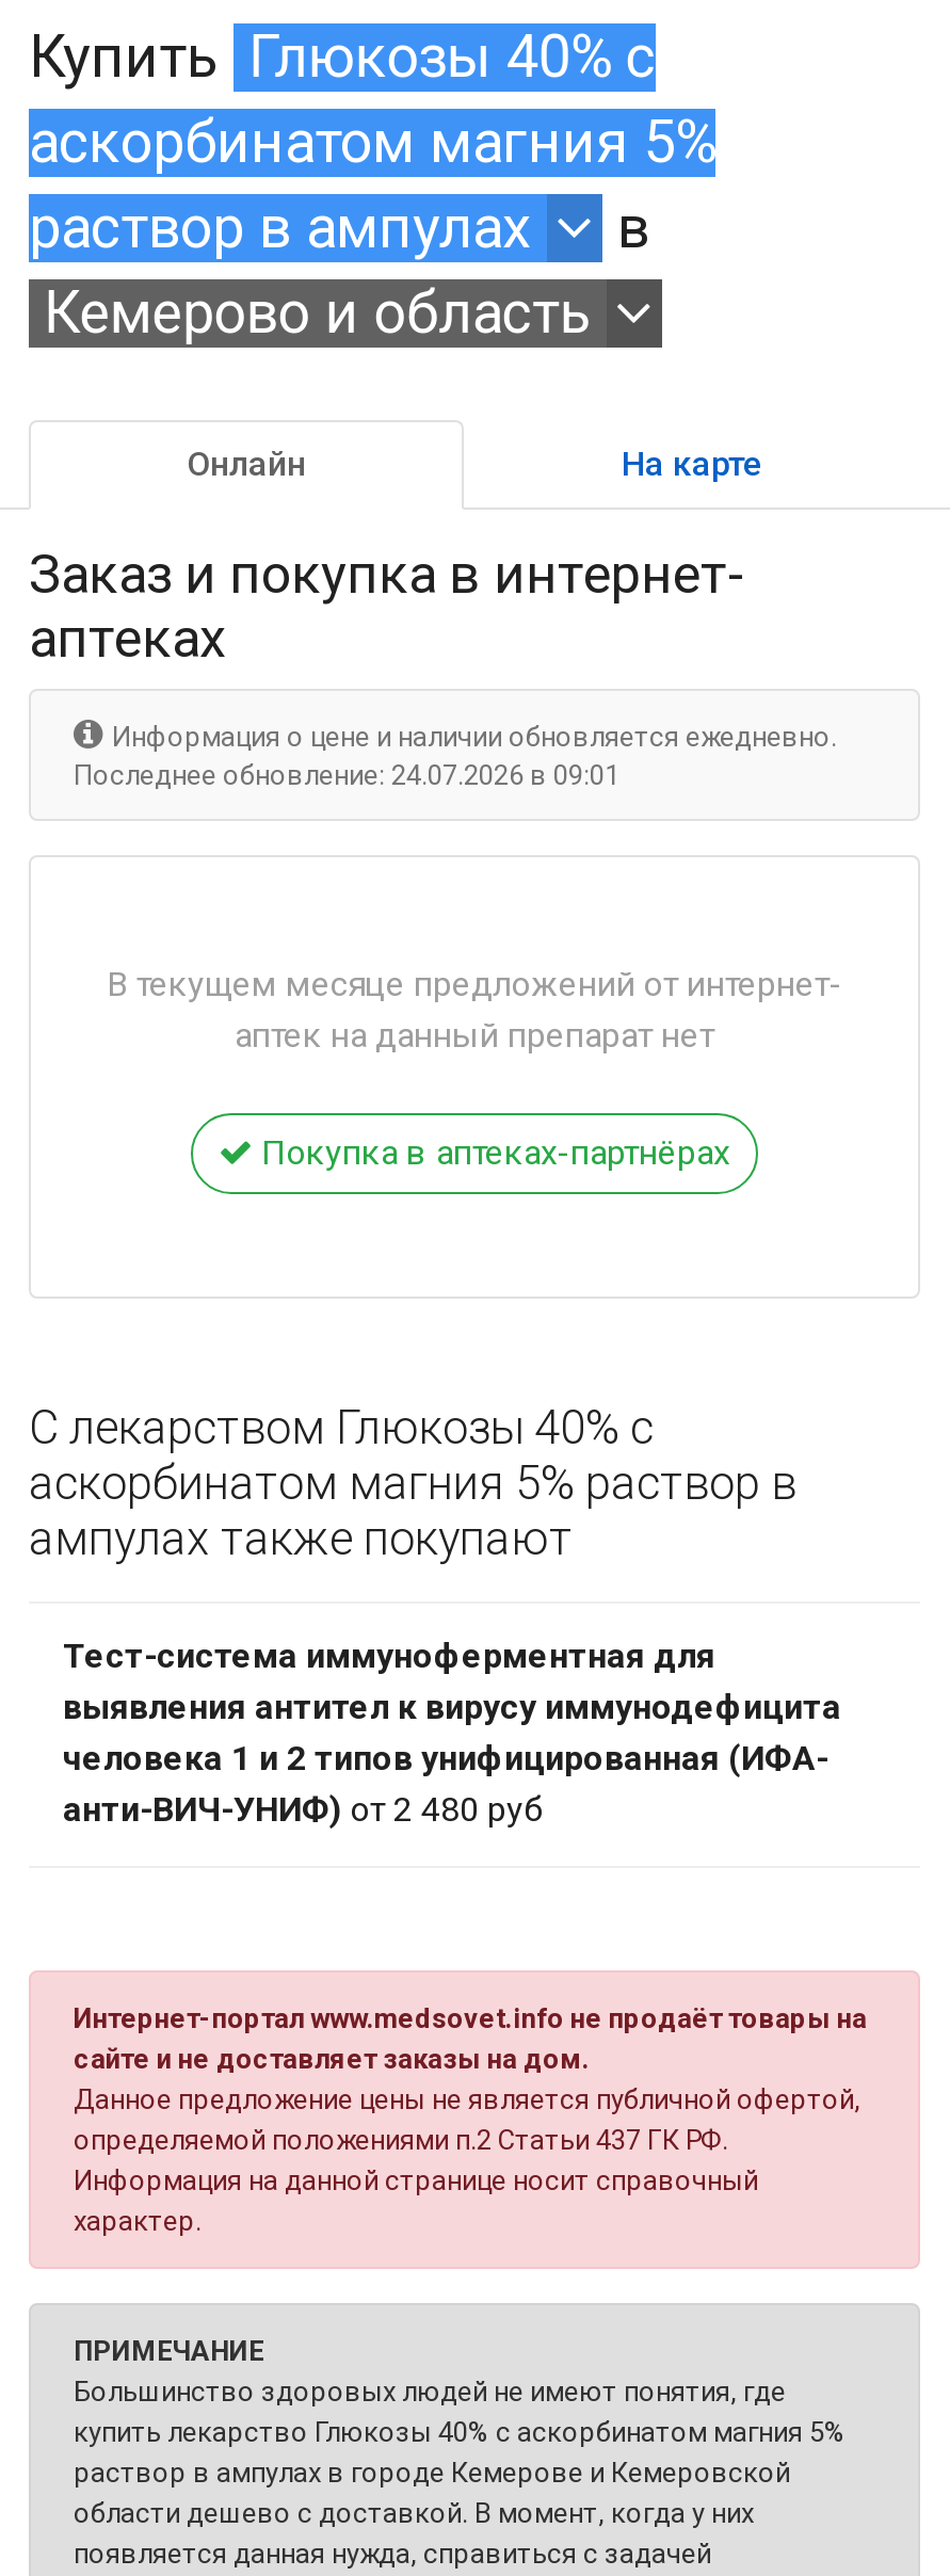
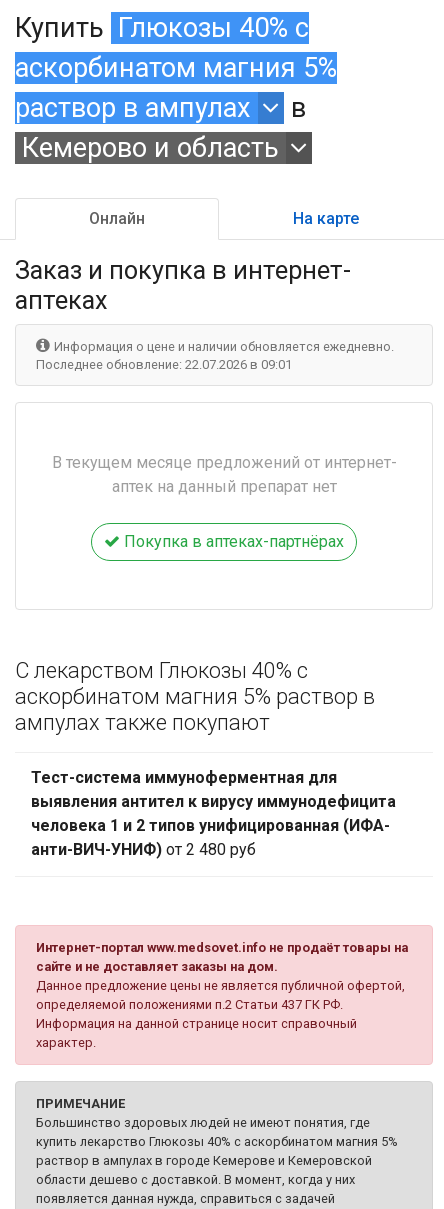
[74,759,619,791] Последнее обновление: 24.07.2026 в 09:01 -> [36,357,292,372] Последнее обновление: 22.07.2026 в 09:01

